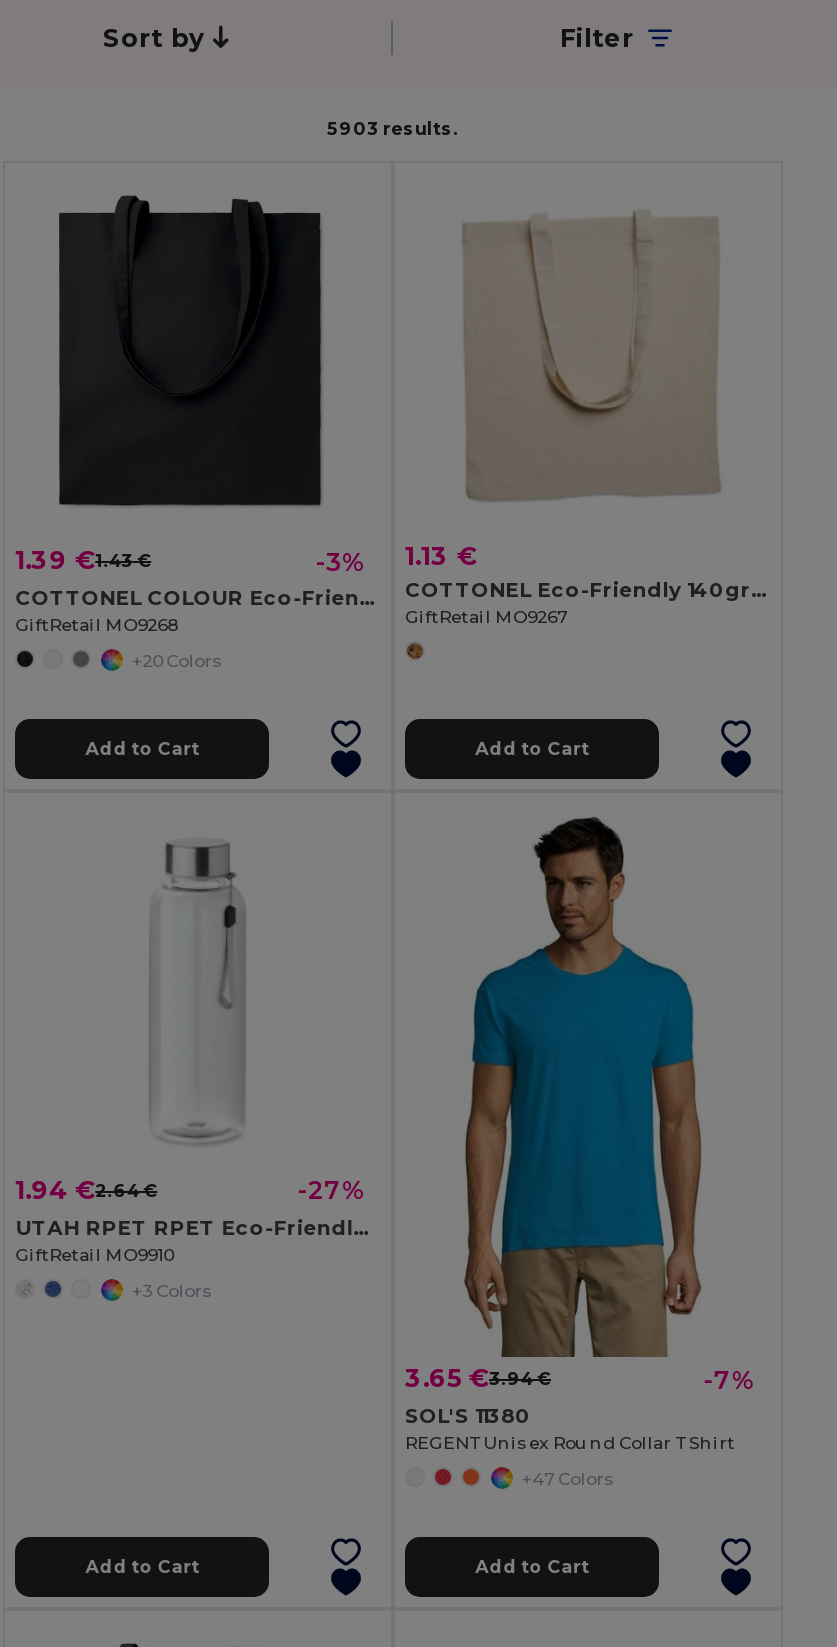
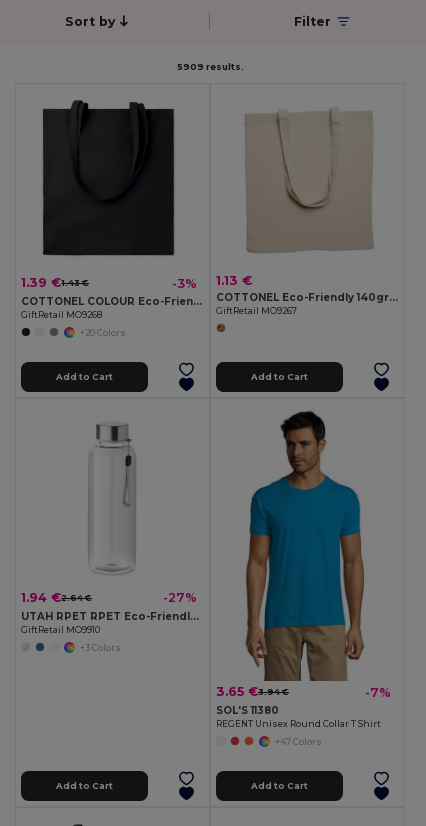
[327,119,459,139] 5903 results. -> [176,62,243,72] 5909 results.

